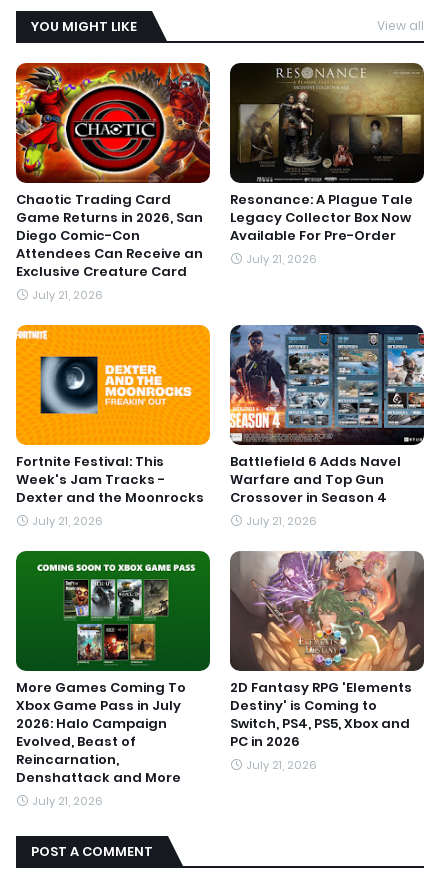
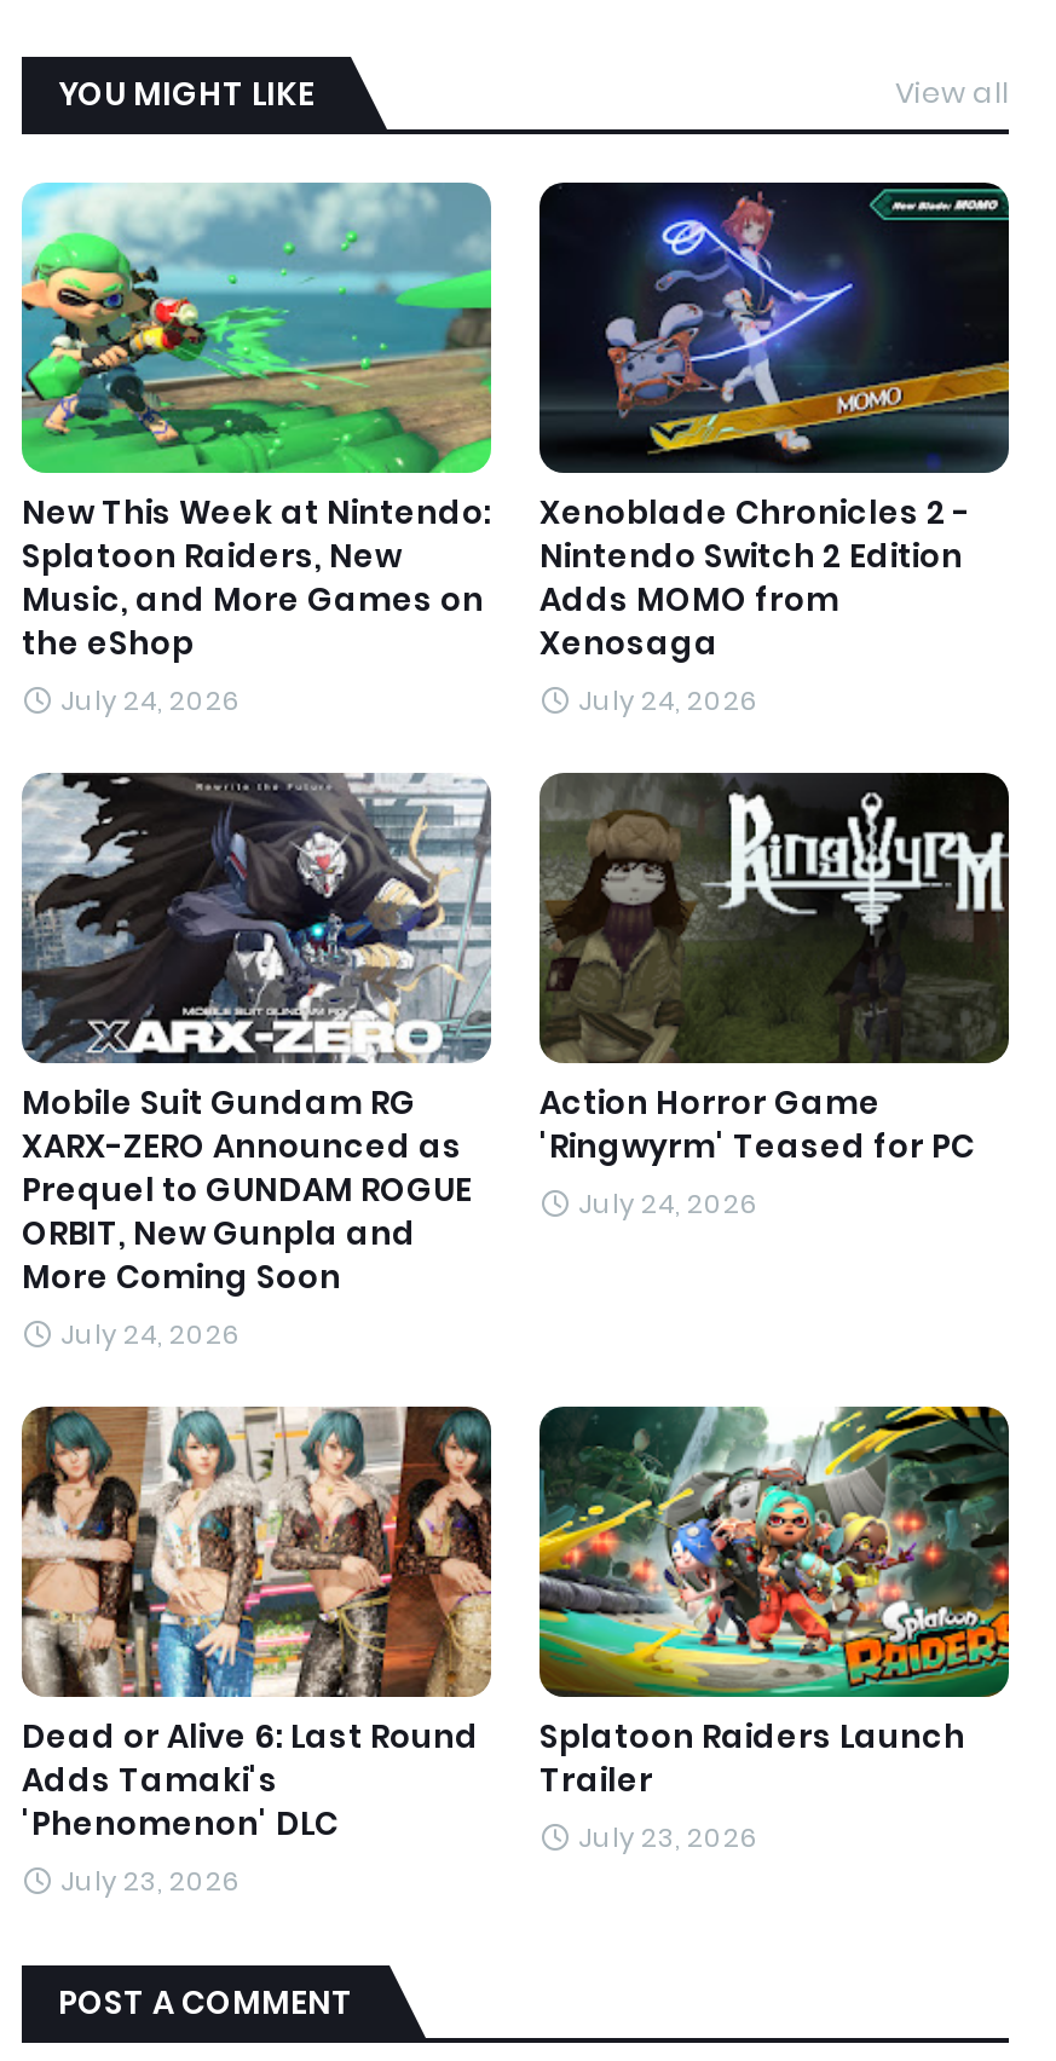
[15,62,211,303] [image] | Chaotic Trading Card | Game Returns in 2026, San | Diego Comic-Con | Attendees Can Receive an | Exclusive Creature Card | July 21, 2026 -> [19,180,494,720] [image] | New This Week at Nintendo: | Splatoon Raiders, New | Music, and More Games on | the eShop | July 24, 2026
[231,62,425,183] [image] -> [561,180,1011,386] [image]
[230,190,413,267] Resonance: A Plague Tale | Legacy Collector Box Now | Available For Pre-Order | July 21, 2026 -> [539,490,970,720] Xenoblade Chronicles 2 - | Nintendo Switch 2 Edition | Adds MOMO from | Xenosaga | July 24, 2026
[15,324,211,529] [image] | Fortnite Festival: This | Week's Jam Tracks - | Dexter and the Moonrocks | July 21, 2026 -> [19,770,494,1353] [image] | Mobile Suit Gundam RG | XARX-ZERO Announced as | Prequel to GUNDAM ROGUE | ORBIT, New Gunpla and | More Coming Soon | July 24, 2026
[229,324,425,529] [image] | Battlefield 6 Adds Navel | Warfare and Top Gun | Crossover in Season 4 | July 21, 2026 -> [537,770,1011,1223] [image] | Action Horror Game | 'Ringwyrm' Teased for PC | July 24, 2026
[15,550,211,809] [image] | More Games Coming To | Xbox Game Pass in July | 2026: Halo Campaign | Evolved, Beast of | Reincarnation, | Denshattack and More | July 21, 2026 -> [19,1363,494,1900] [image] | Dead or Alive 6: Last Round | Adds Tamaki's | 'Phenomenon' DLC | July 23, 2026
[229,550,425,671] [image] -> [537,1363,1009,1566] [image]
[230,678,412,773] 2D Fantasy RPG 'Elements | Destiny' is Coming to | Switch, PS4, PS5, Xbox and | PC in 2026 | July 21, 2026 -> [539,1714,965,1857] Splatoon Raiders Launch | Trailer | July 23, 2026

